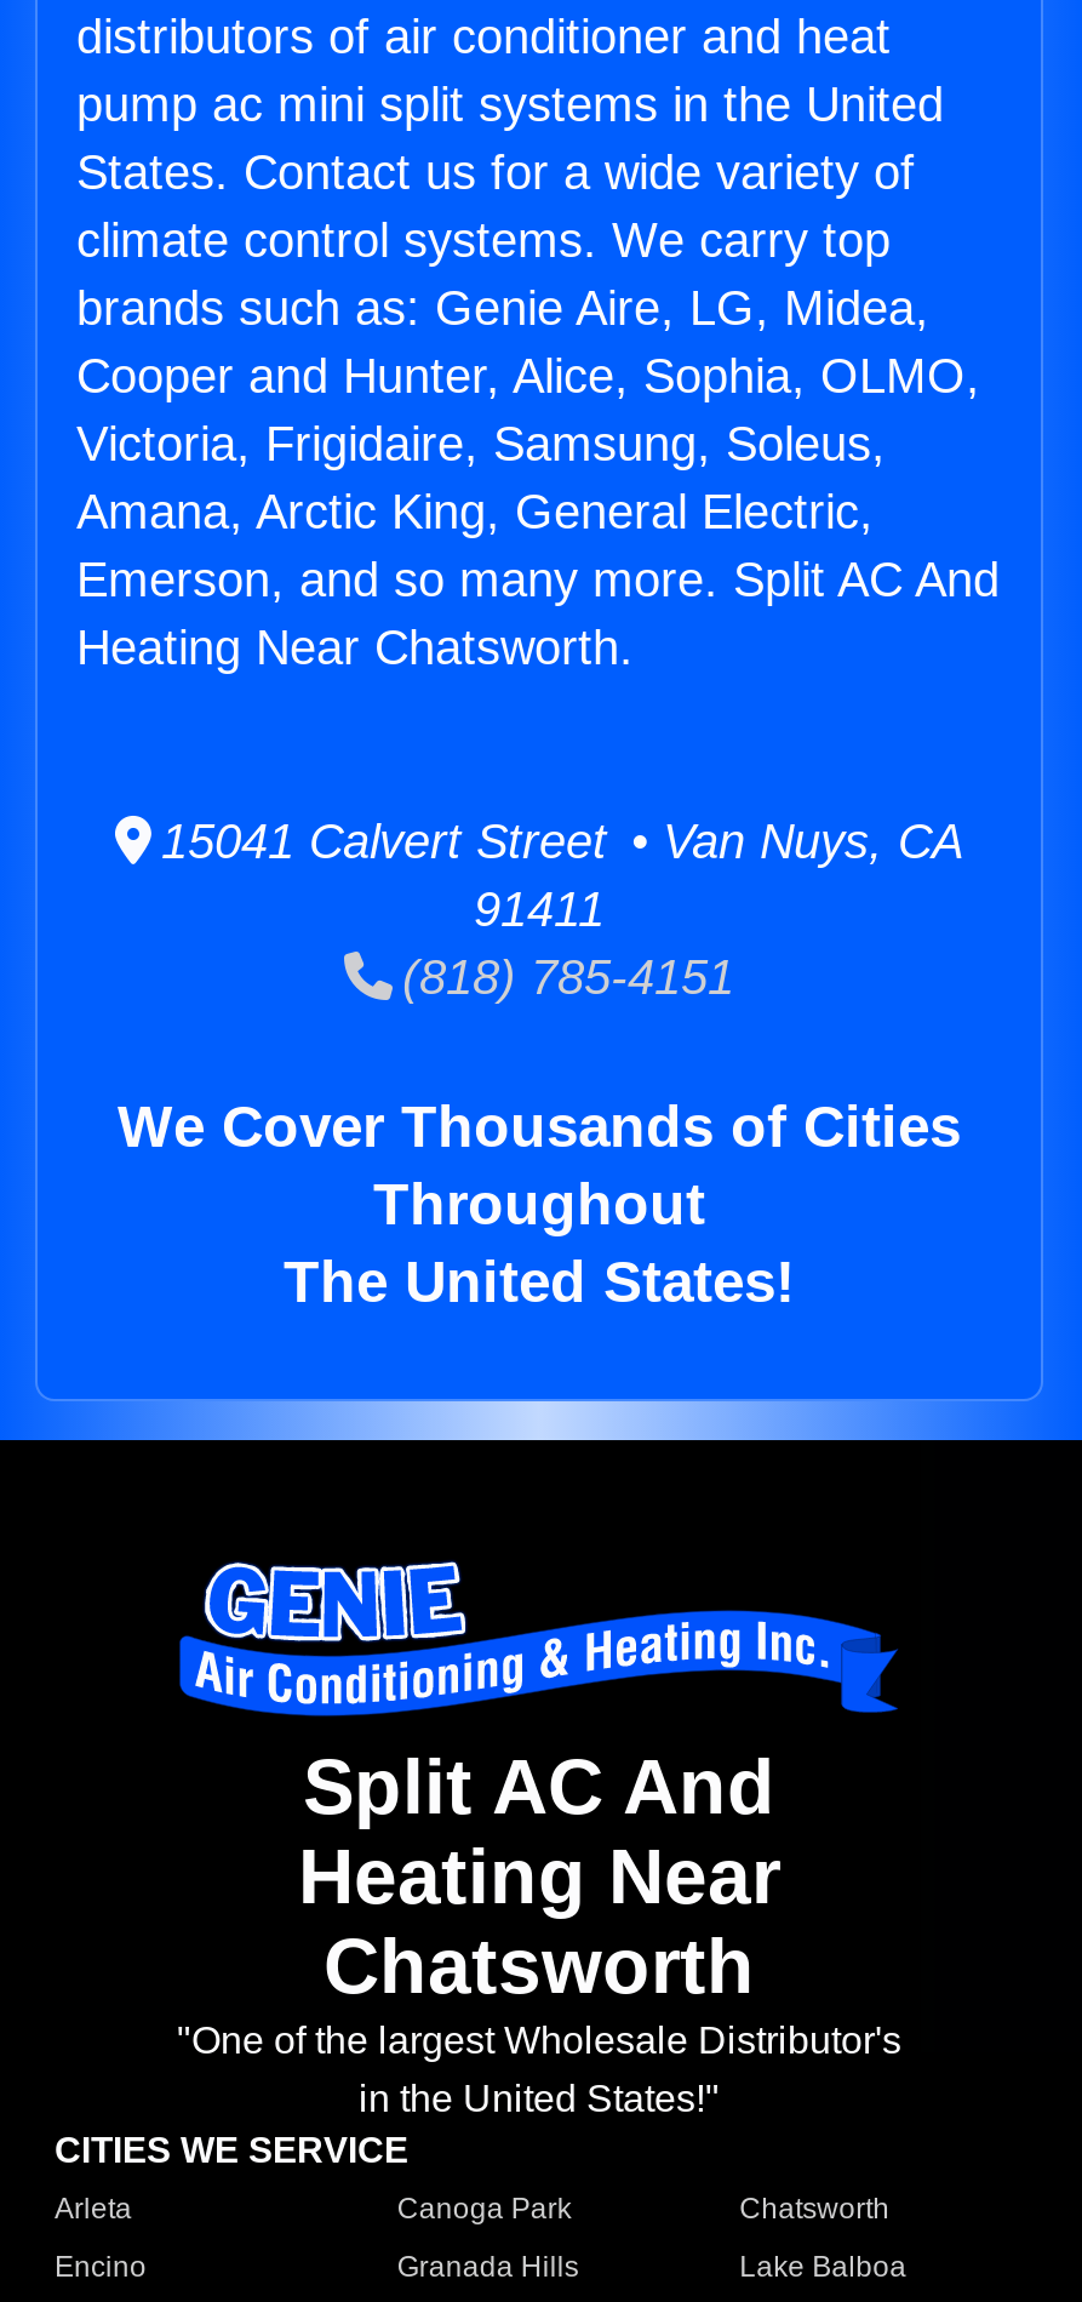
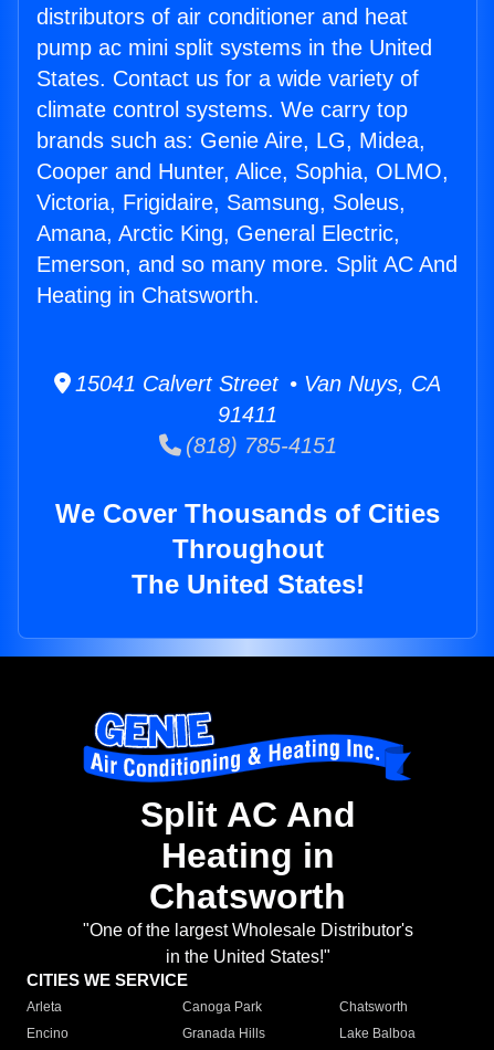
[76,621,634,674] Heating Near Chatsworth. -> [36,283,260,307] Heating in Chatsworth.
[298,1834,780,1921] Heating Near -> [161,836,334,876] Heating in

